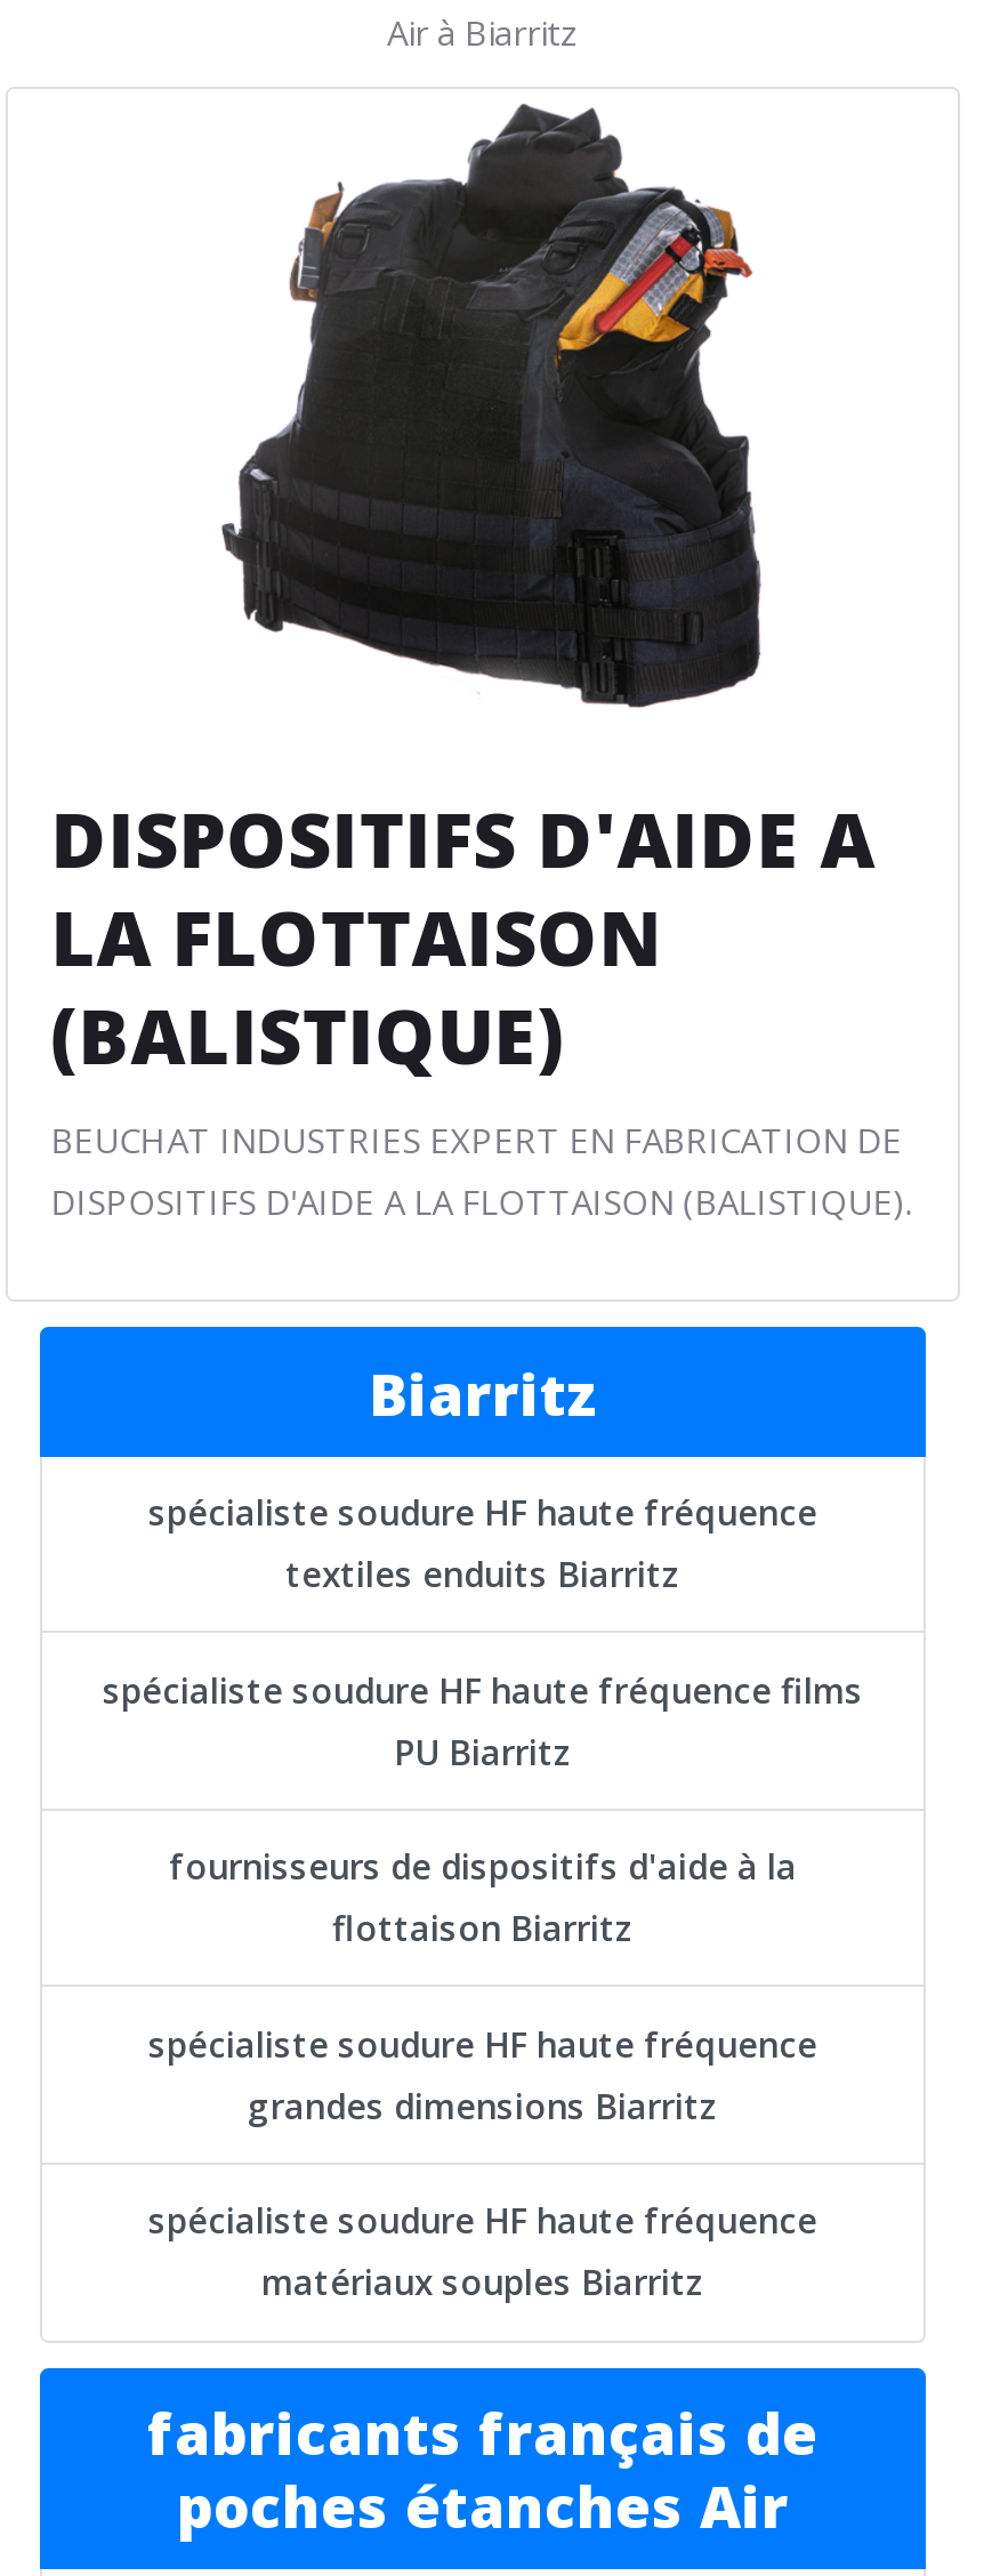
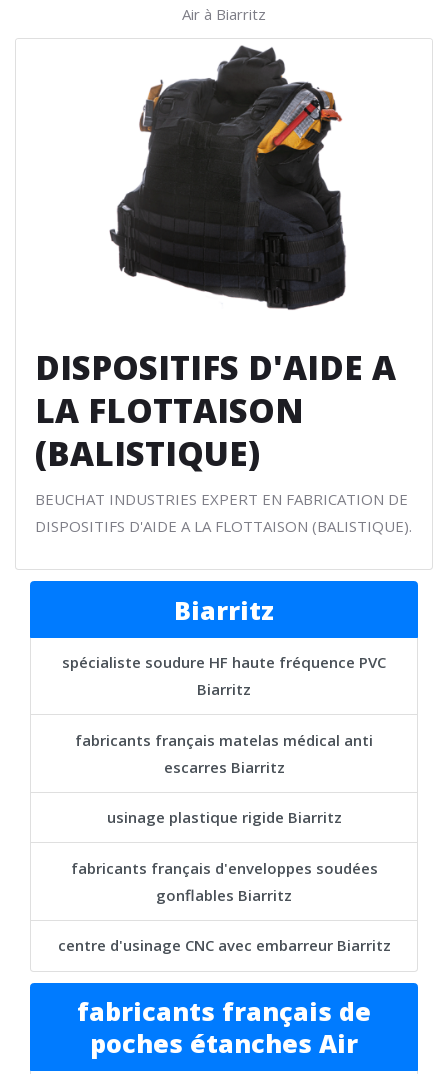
[148,1489,817,1597] spécialiste soudure HF haute fréquence | textiles enduits Biarritz -> [62,652,386,699] spécialiste soudure HF haute fréquence PVC | Biarritz
[103,1666,863,1774] spécialiste soudure HF haute fréquence films | PU Biarritz -> [75,730,373,777] fabricants français matelas médical anti | escarres Biarritz
[169,1843,797,1951] fournisseurs de dispositifs d'aide à la | flottaison Biarritz -> [106,807,341,827] usinage plastique rigide Biarritz
[148,2020,817,2128] spécialiste soudure HF haute fréquence | grandes dimensions Biarritz -> [70,858,377,905] fabricants français d'enveloppes soudées | gonflables Biarritz
[148,2197,817,2305] spécialiste soudure HF haute fréquence | matériaux souples Biarritz -> [57,935,390,955] centre d'usinage CNC avec embarreur Biarritz

